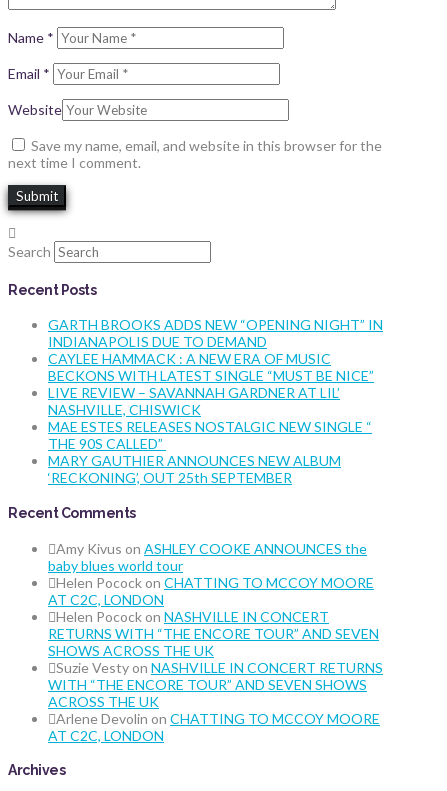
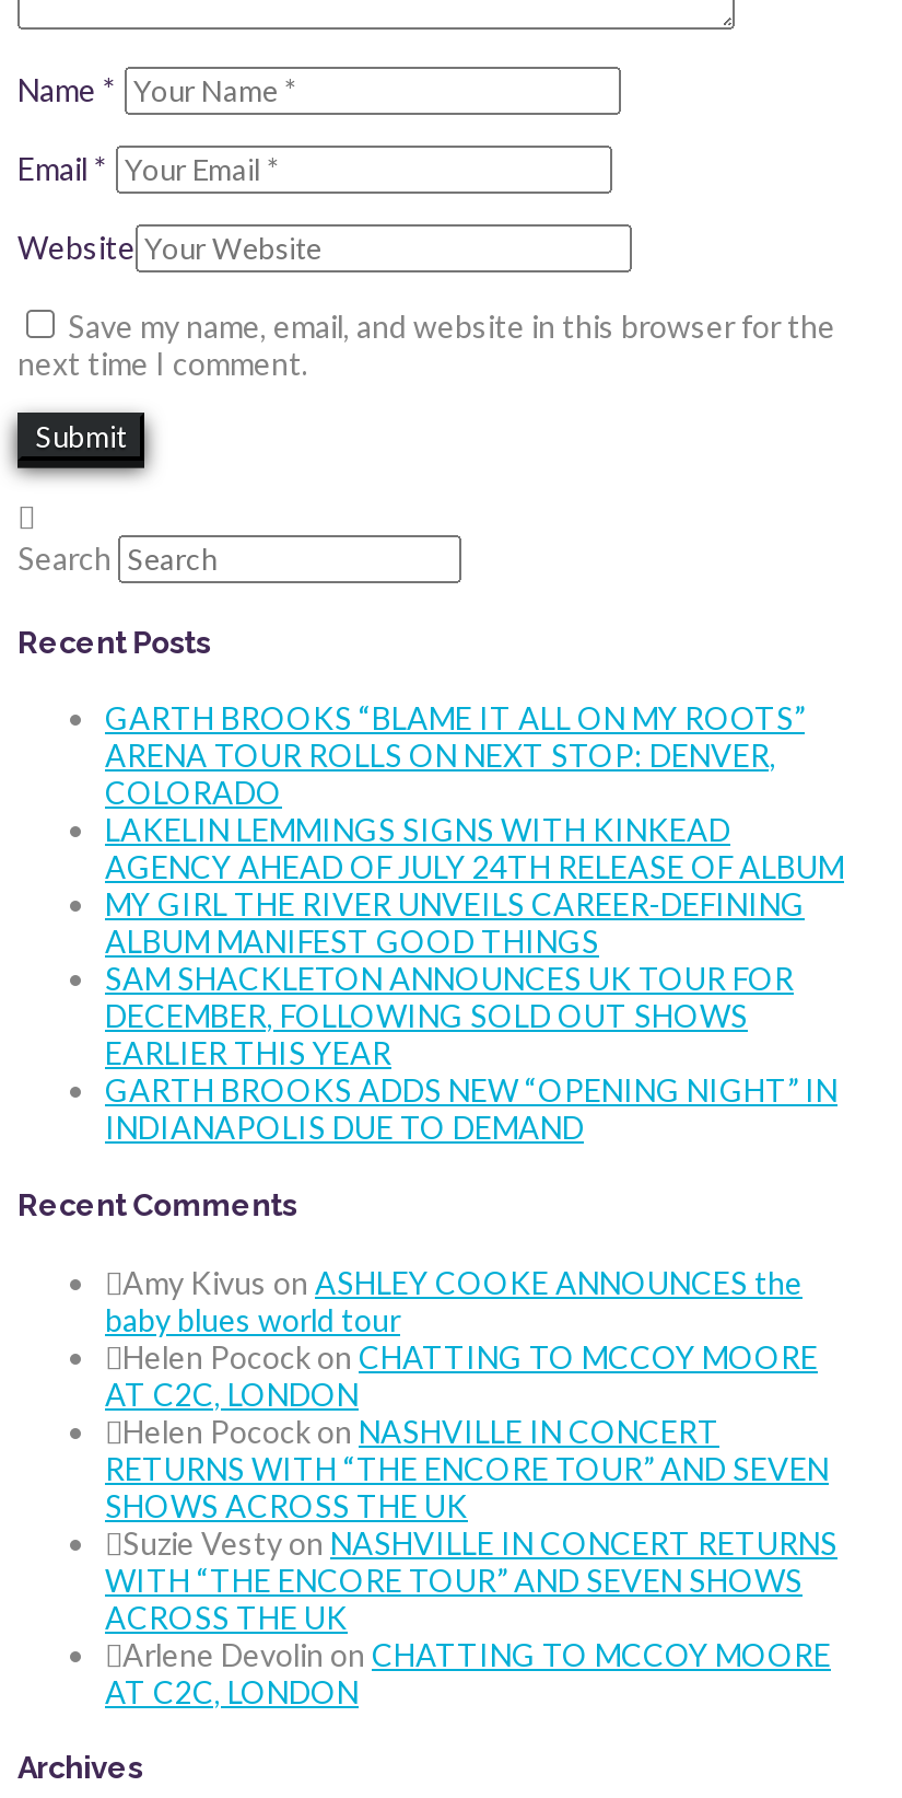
none -> [105,700,844,1072] GARTH BROOKS “BLAME IT ALL ON MY ROOTS” | ARENA TOUR ROLLS ON NEXT STOP: DENVER, | COLORADO | LAKELIN LEMMINGS SIGNS WITH KINKEAD | AGENCY AHEAD OF JULY 24TH RELEASE OF ALBUM | MY GIRL THE RIVER UNVEILS CAREER-DEFINING | ALBUM MANIFEST GOOD THINGS | SAM SHACKLETON ANNOUNCES UK TOUR FOR | DECEMBER, FOLLOWING SOLD OUT SHOWS | EARLIER THIS YEAR
moved [48,316,383,350] -> [105,1072,837,1147]: GARTH BROOKS ADDS NEW “OPENING NIGHT” IN | INDIANAPOLIS DUE TO DEMAND
[48,350,374,486] CAYLEE HAMMACK : A NEW ERA OF MUSIC | BECKONS WITH LATEST SINGLE “MUST BE NICE” | LIVE REVIEW – SAVANNAH GARDNER AT LIL’ | NASHVILLE, CHISWICK | MAE ESTES RELEASES NOSTALGIC NEW SINGLE “ | THE 90S CALLED” | MARY GAUTHIER ANNOUNCES NEW ALBUM | ‘RECKONING’, OUT 25th SEPTEMBER -> none

